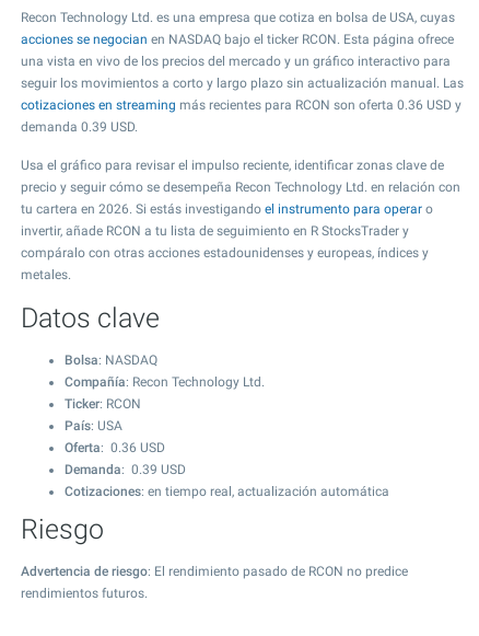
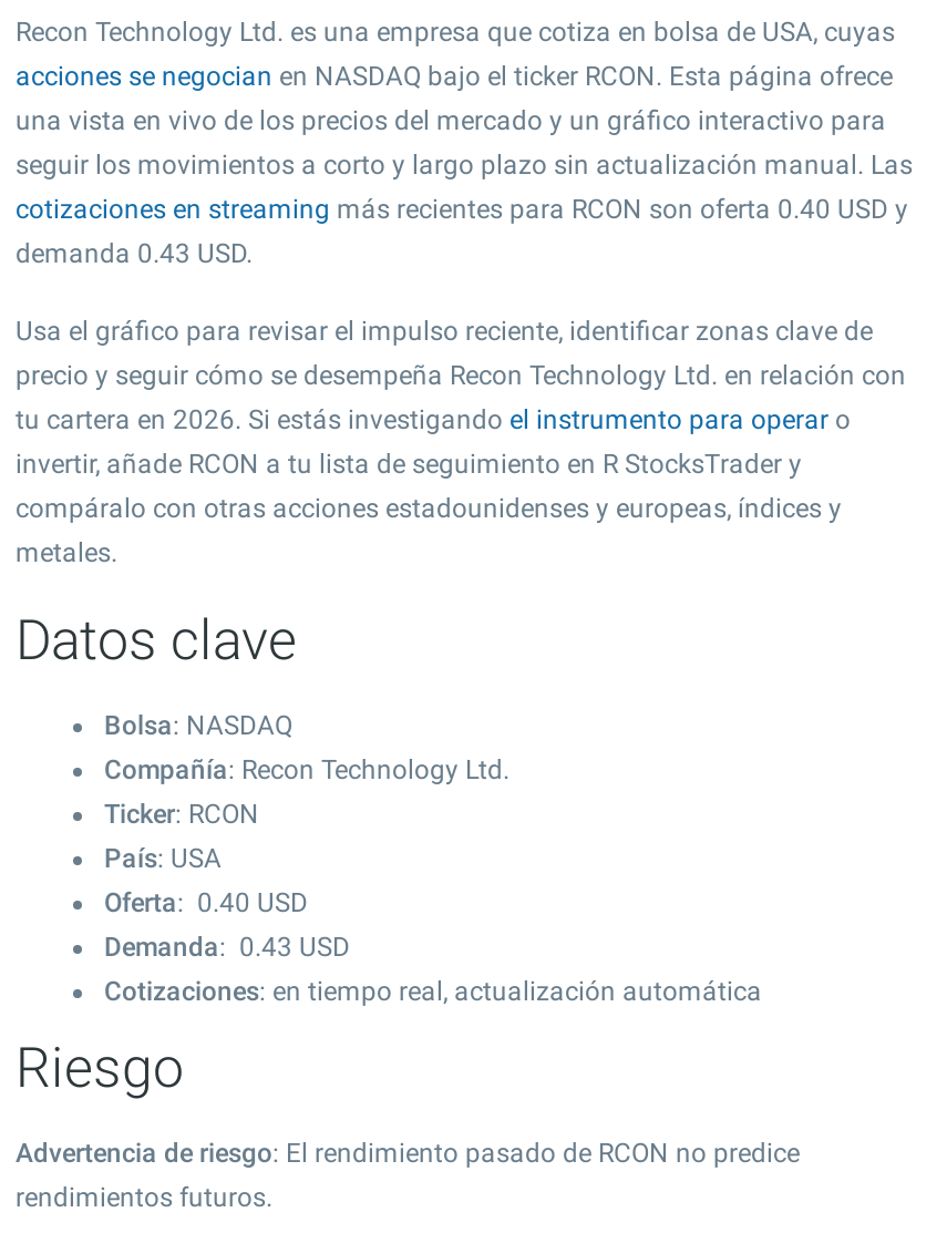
[21,97,462,113] cotizaciones en streaming más recientes para RCON son oferta 0.36 USD y -> [16,194,908,225] cotizaciones en streaming más recientes para RCON son oferta 0.40 USD y
[21,119,138,135] demanda 0.39 USD. -> [16,238,253,269] demanda 0.43 USD.
[65,440,165,455] Oferta: 0.36 USD -> [104,887,308,918] Oferta: 0.40 USD
[65,462,186,477] Demanda: 0.39 USD -> [104,932,350,963] Demanda: 0.43 USD

